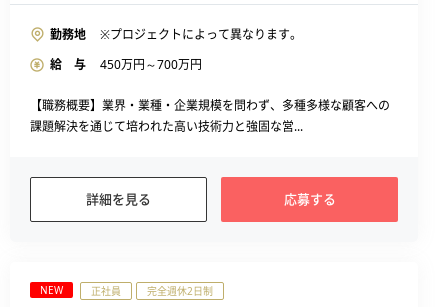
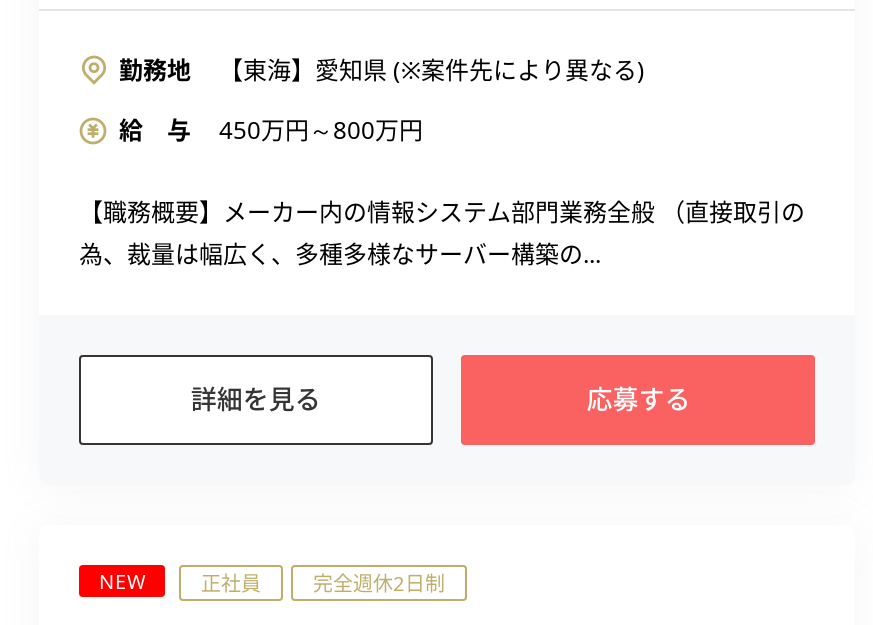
[100,26,302,43] ※プロジェクトによって異なります。 -> [219,53,645,87] 【東海】愛知県 (※案件先により異なる)
[50,56,202,73] 給 与 450万円～700万円 -> [119,113,423,147] 給 与 450万円～800万円
[30,97,390,135] 【職務概要】業界・業種・企業規模を問わず、多種多様な顧客への | 課題解決を通じて培われた高い技術力と強固な営... -> [79,195,805,271] 【職務概要】メーカー内の情報システム部門業務全般 （直接取引の | 為、裁量は幅広く、多種多様なサーバー構築の...

